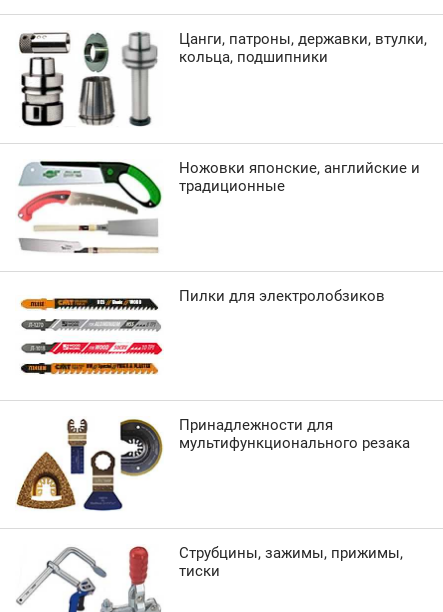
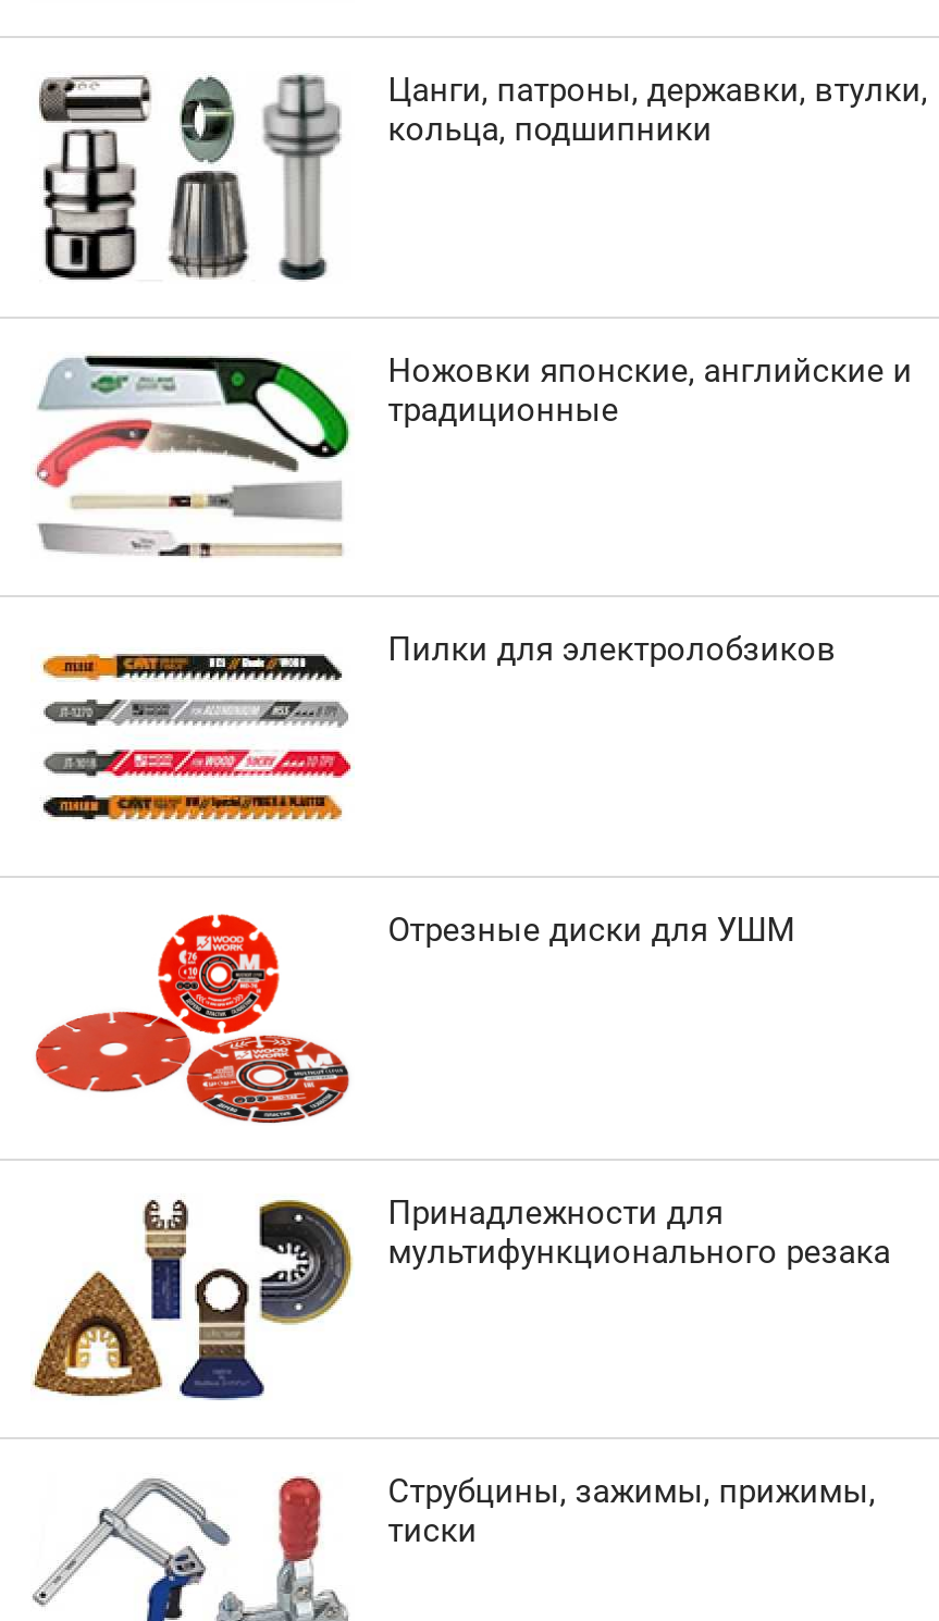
none -> [33,910,795,1126] [image] | Отрезные диски для УШМ

